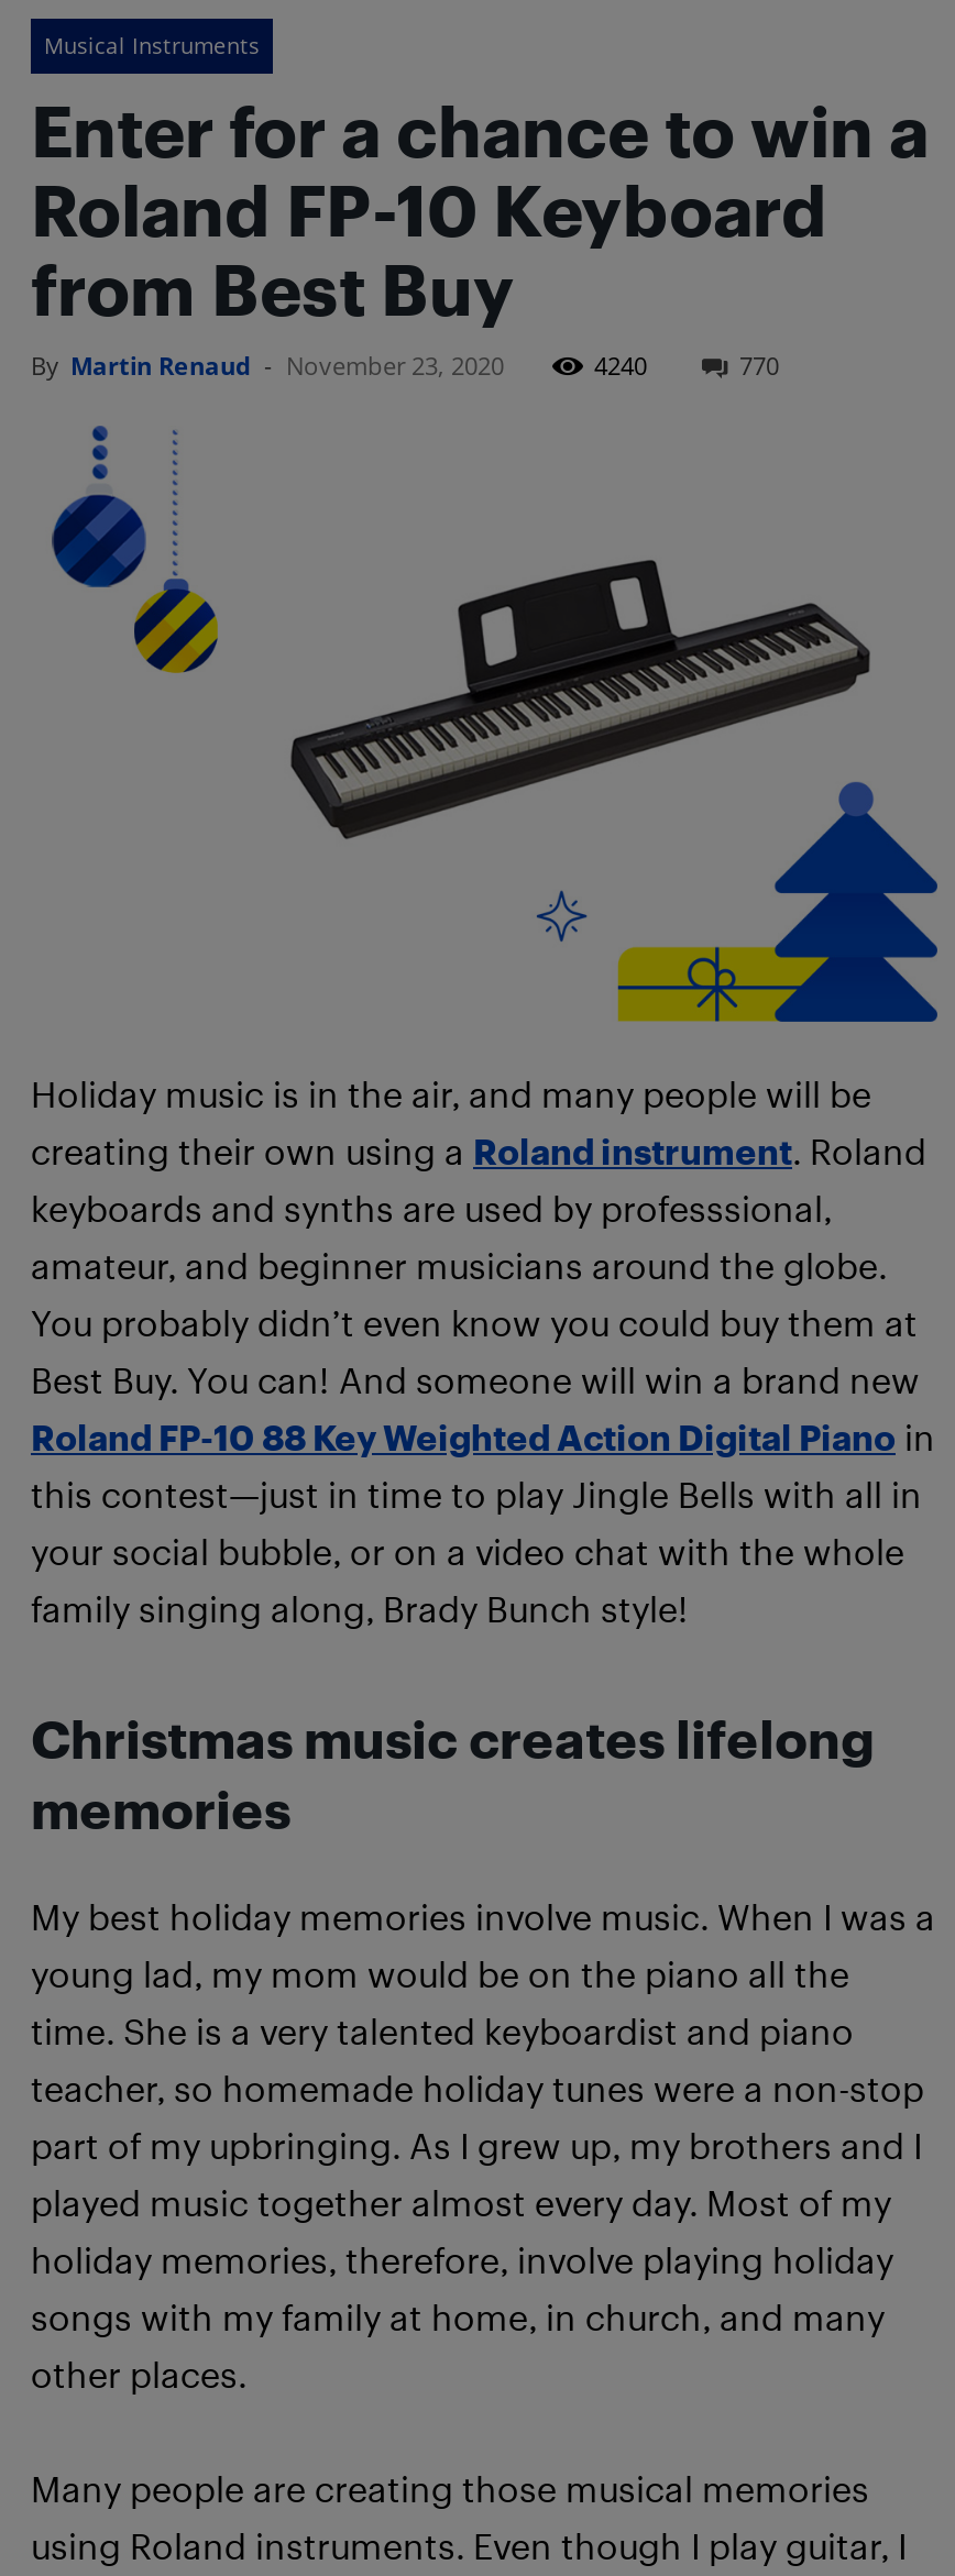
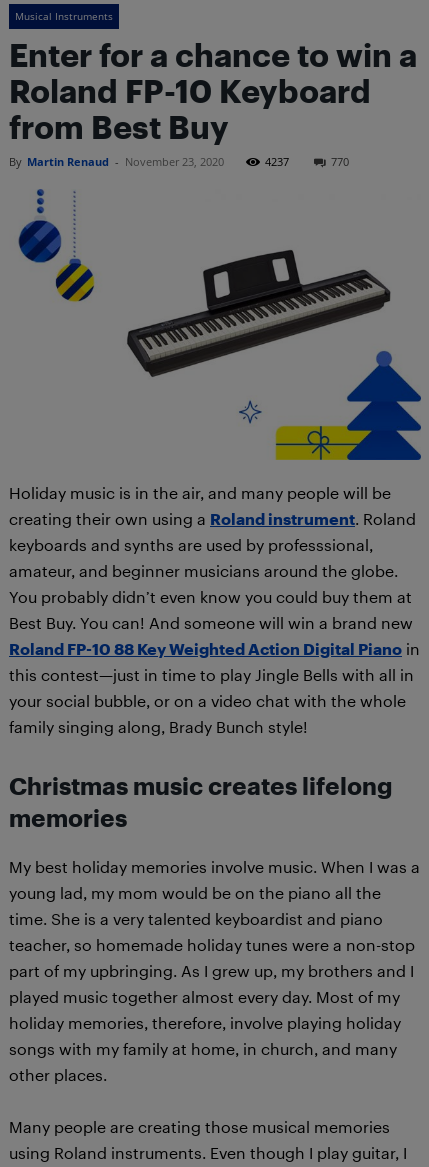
[594,349,647,382] 4240 -> [265,154,289,169] 4237

